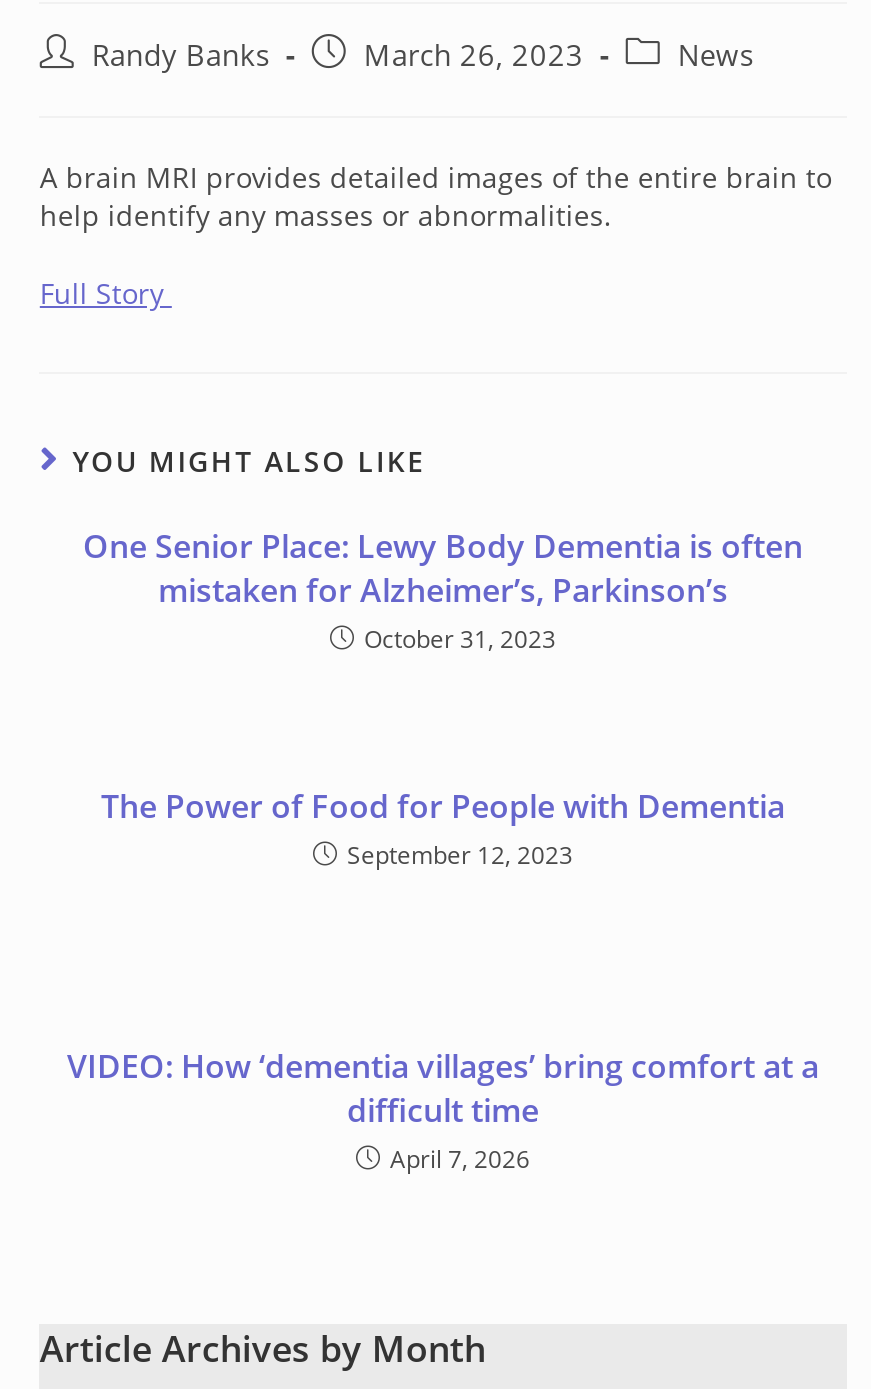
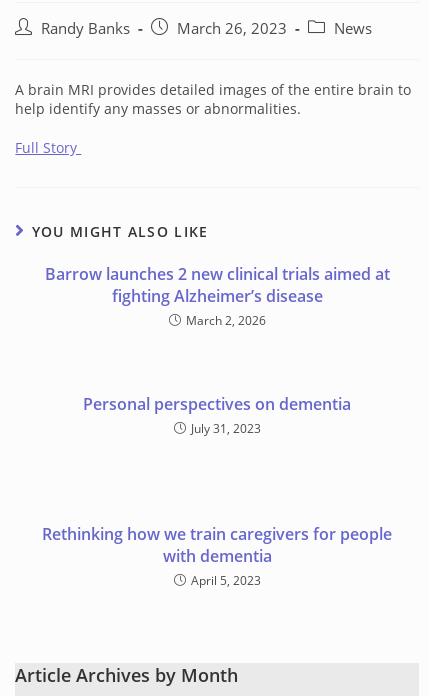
[83,524,803,656] One Senior Place: Lewy Body Dementia is often | mistaken for Alzheimer’s, Parkinson’s | October 31, 2023 -> [44,263,389,329] Barrow launches 2 new clinical trials aimed at | fighting Alzheimer’s disease | March 2, 2026
[101,784,785,872] The Power of Food for People with Dementia | September 12, 2023 -> [83,393,351,437] Personal perspectives on dementia | July 31, 2023
[67,1044,819,1176] VIDEO: How ‘dementia villages’ bring comfort at a | difficult time | April 7, 2026 -> [42,523,392,589] Rethinking how we train caregivers for people | with dementia | April 5, 2023

